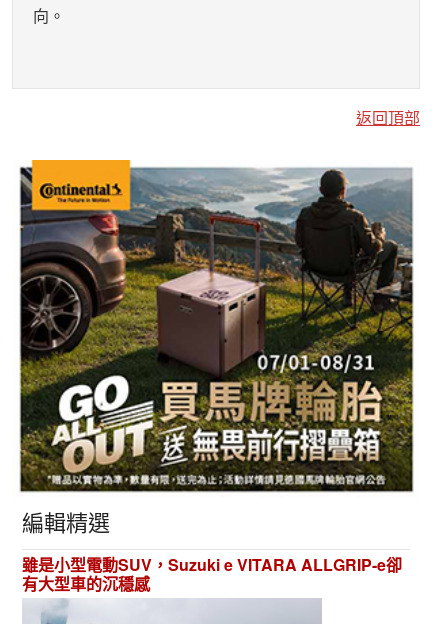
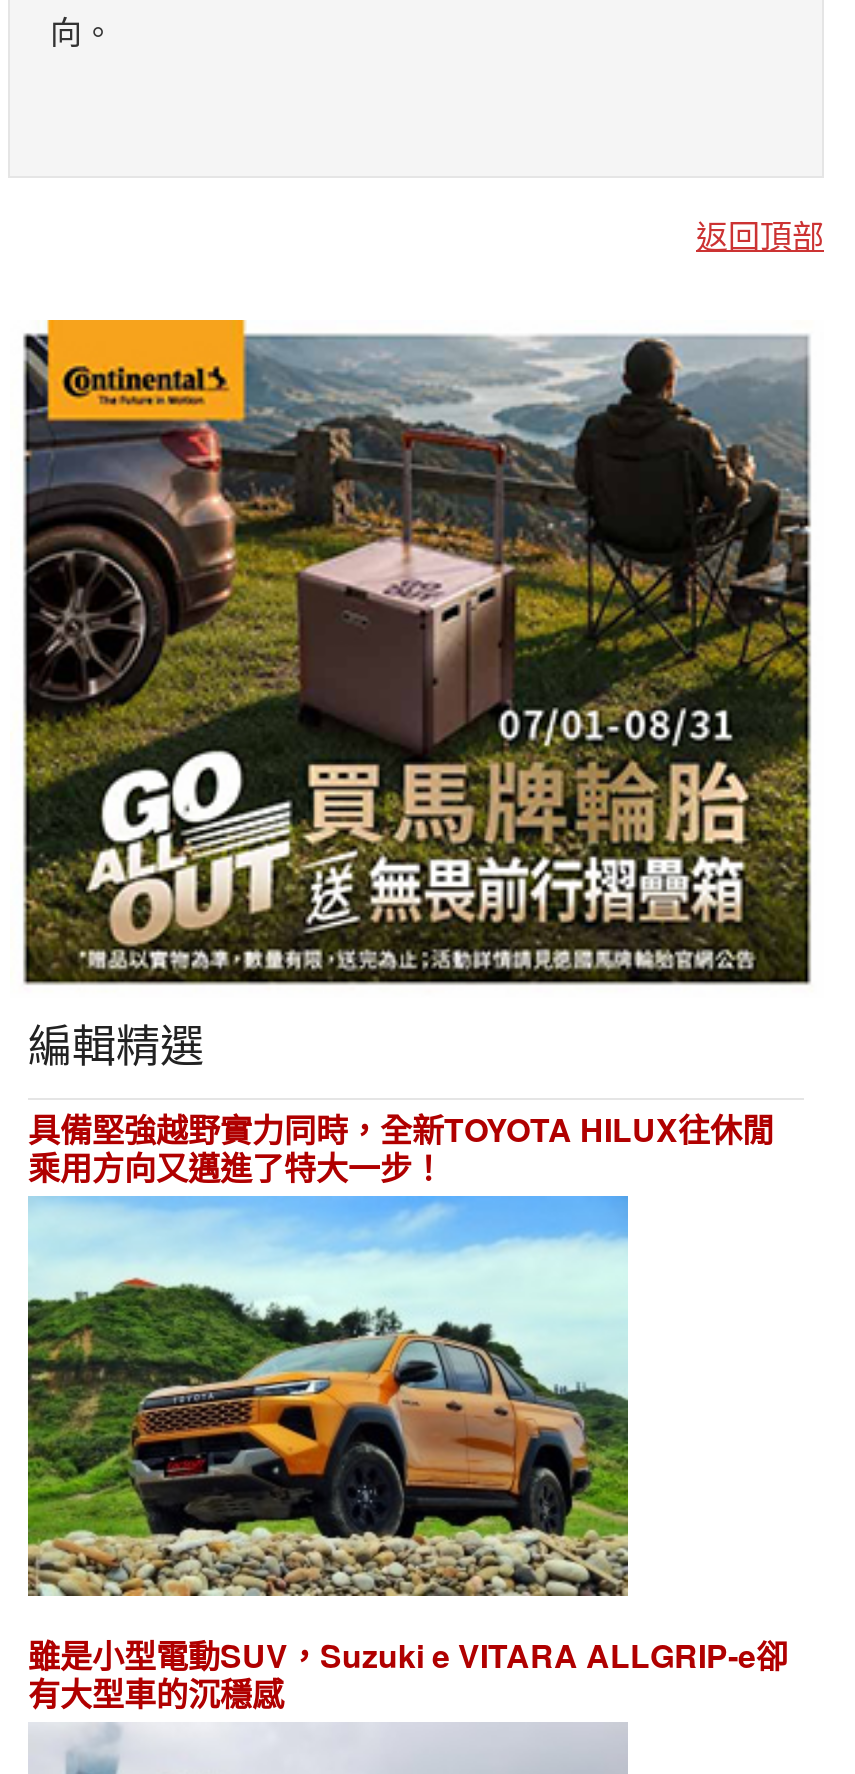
none -> [26,1196,630,1604] [image]
none -> [28,1107,774,1191] 具備堅強越野實力同時，全新TOYOTA HILUX往休閒 | 乘用方向又邁進了特大一步！

